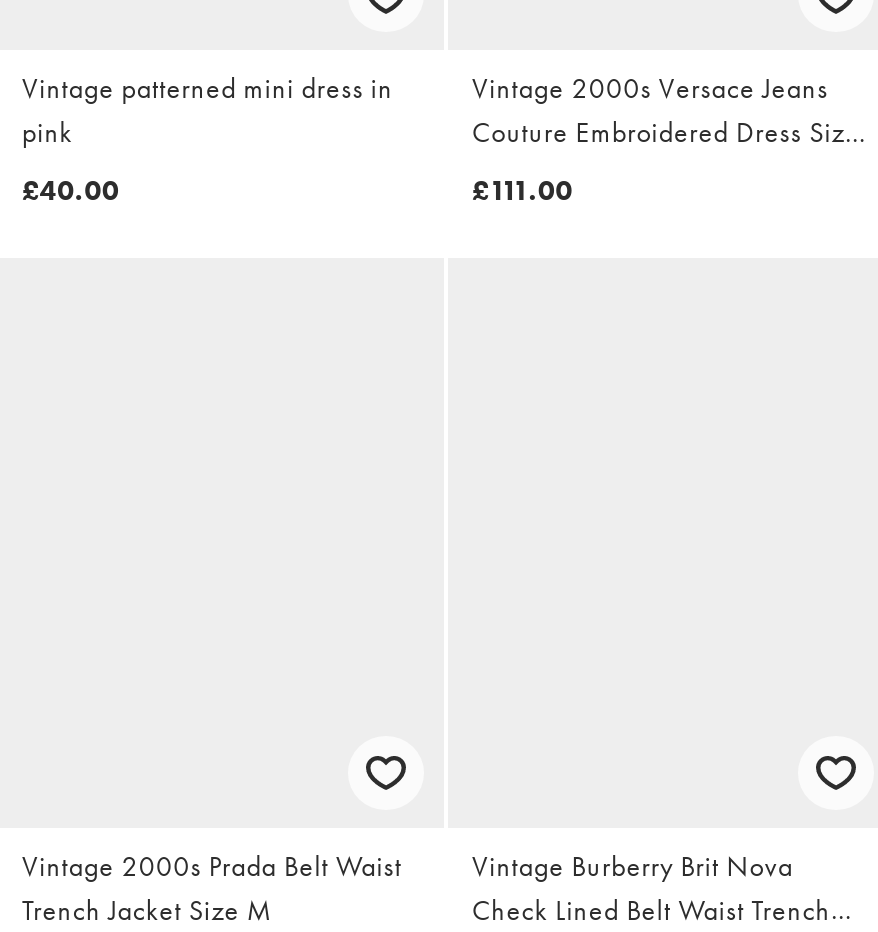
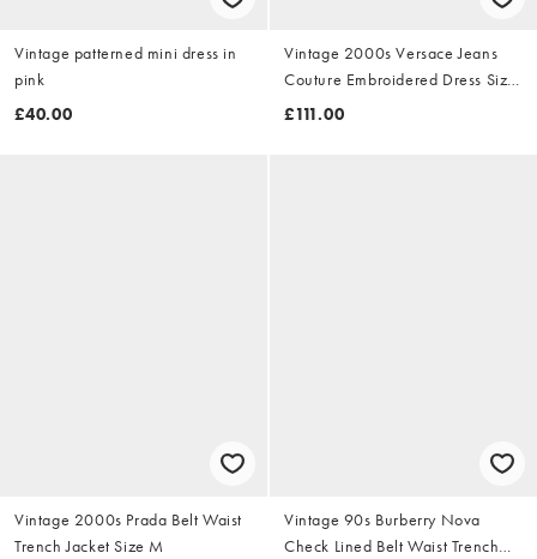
[472,847,793,883] Vintage Burberry Brit Nova -> [284,508,481,530] Vintage 90s Burberry Nova

